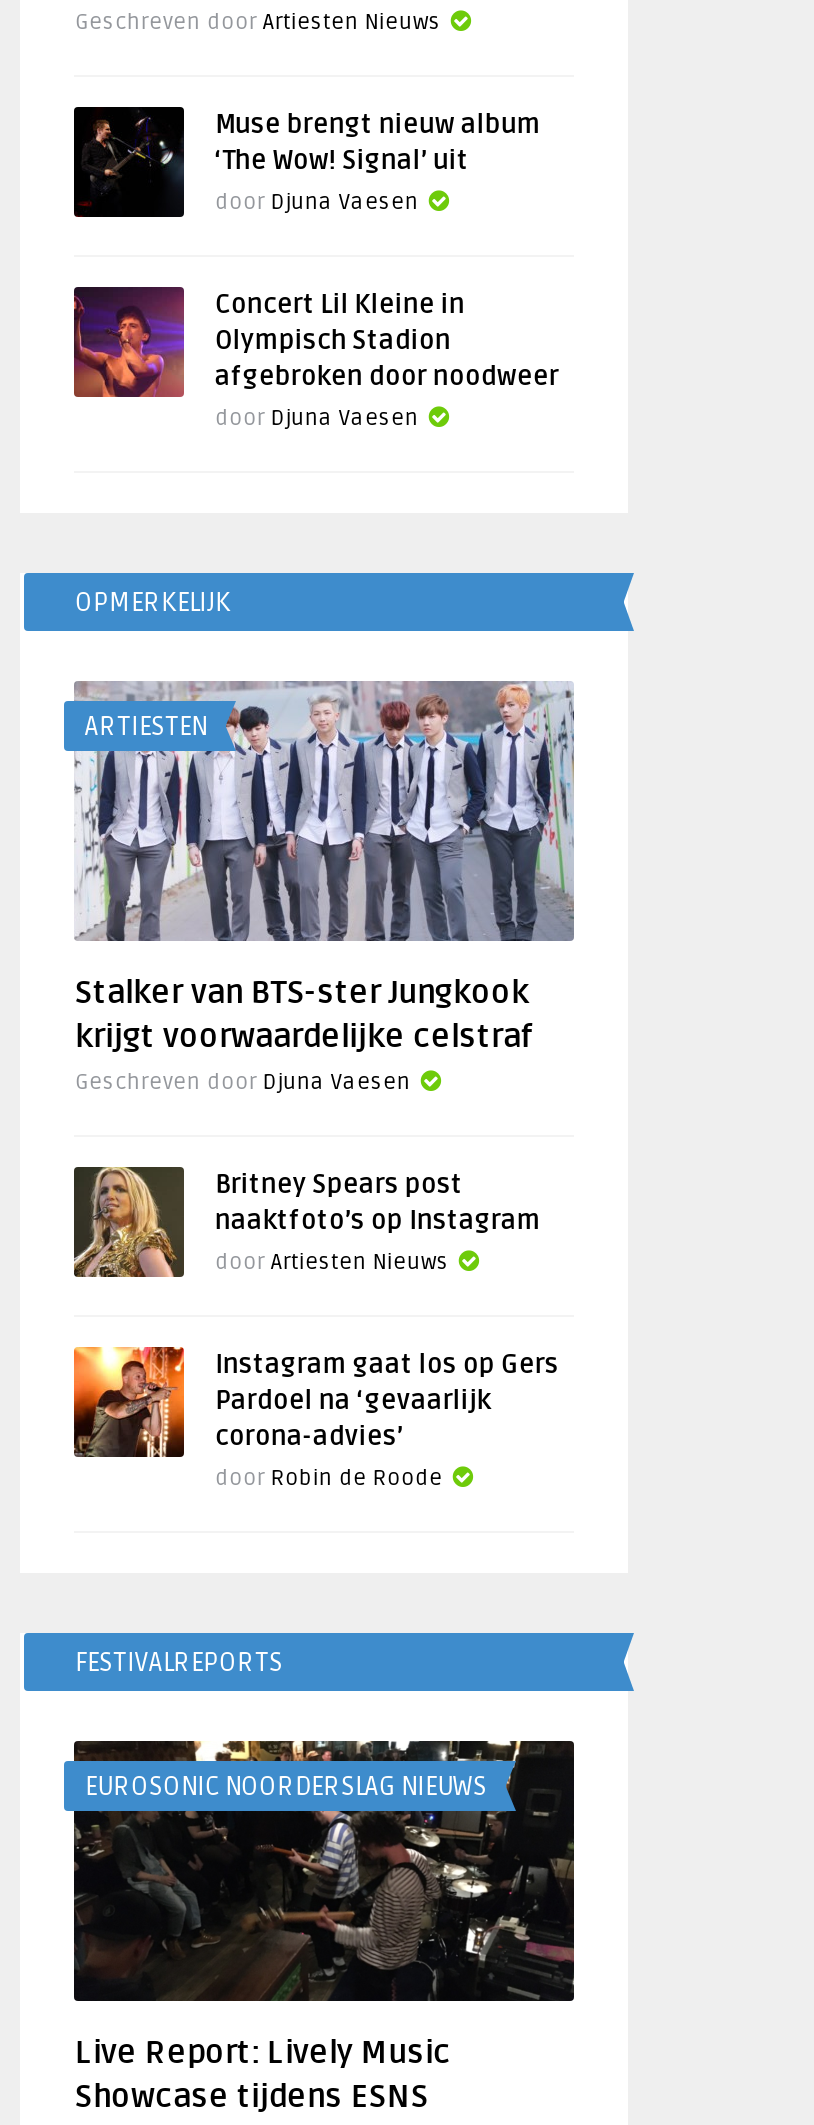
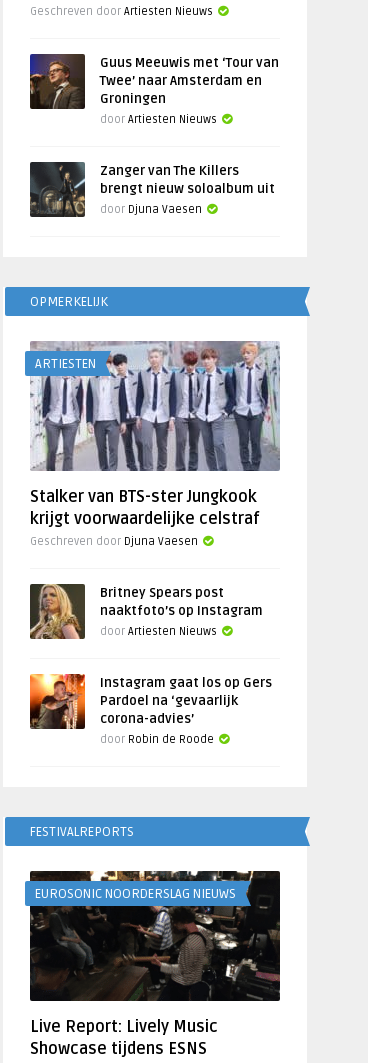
[72,105,541,217] [image] | Muse brengt nieuw album | ‘The Wow! Signal’ uit | door Djuna Vaesen -> [29,53,279,126] [image] | Guus Meeuwis met ‘Tour van | Twee’ naar Amsterdam en | Groningen | door Artiesten Nieuws
[72,285,559,433] [image] | Concert Lil Kleine in | Olympisch Stadion | afgebroken door noodweer -> [29,144,275,218] [image] | Zanger van The Killers | brengt nieuw soloalbum uit

